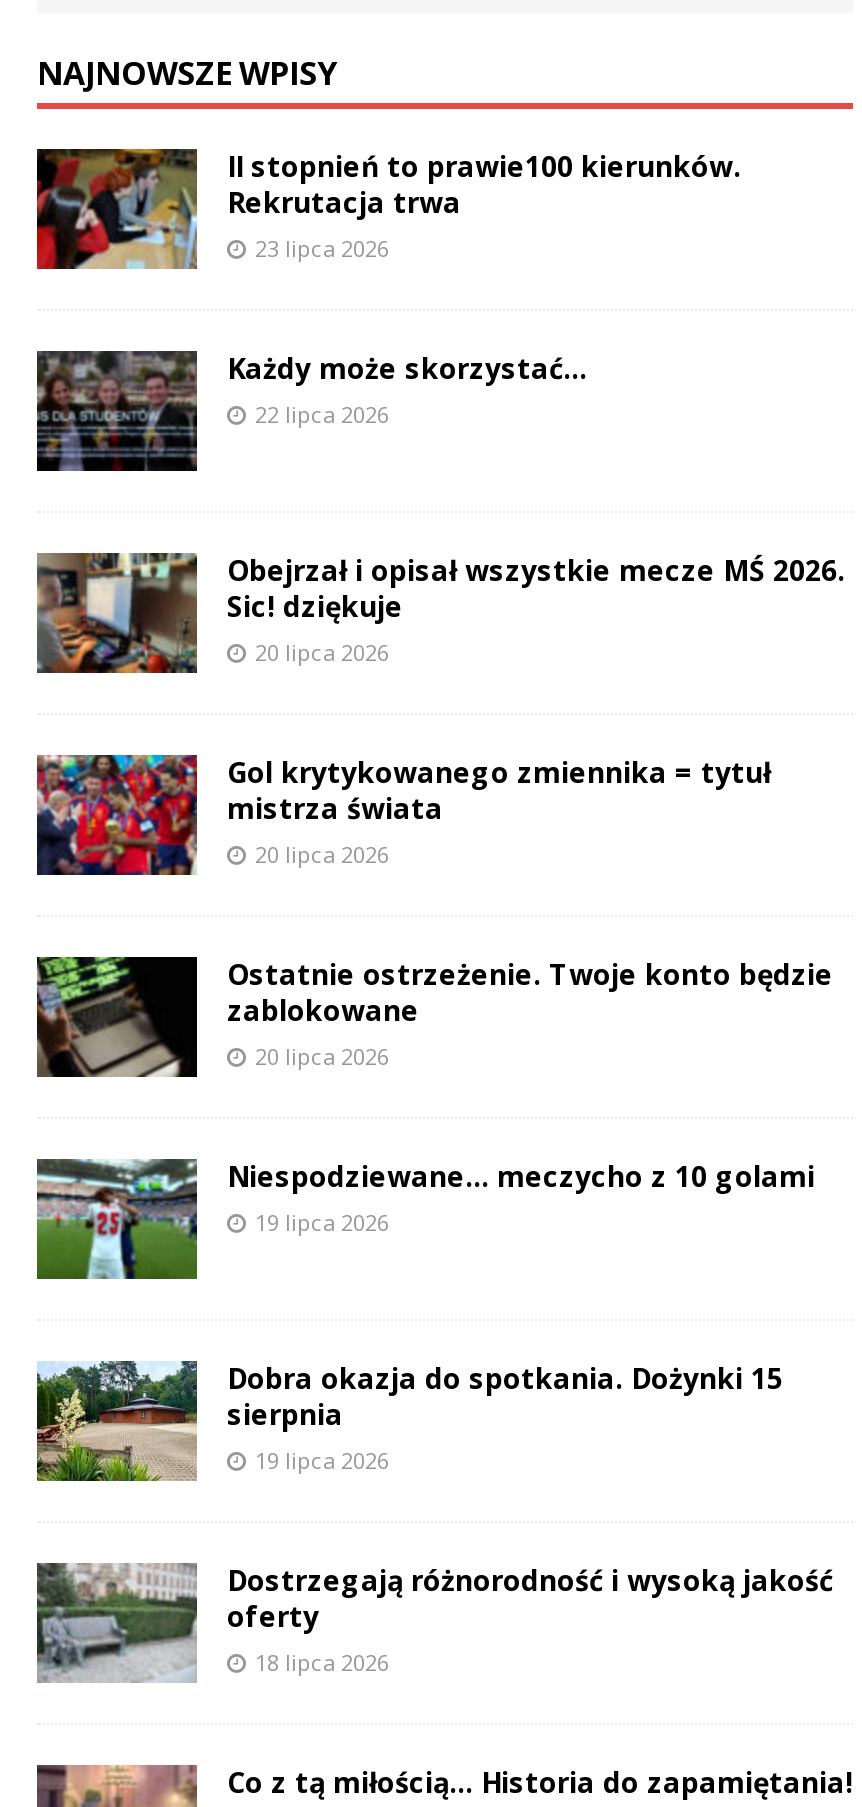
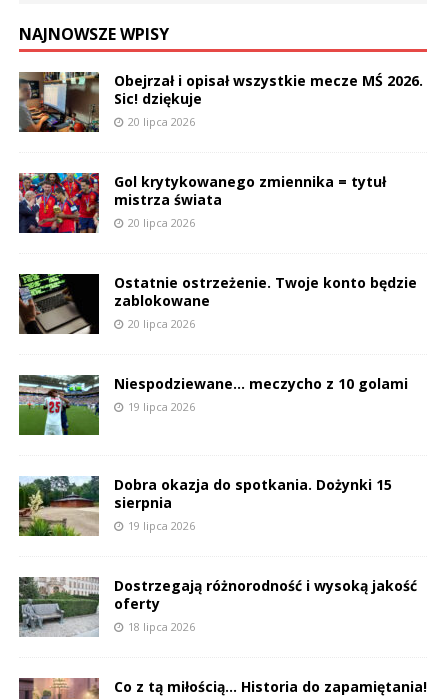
[35,147,741,429] [image] | II stopnień to prawie100 kierunków. | Rekrutacja trwa | 23 lipca 2026 | Każdy może skorzystać… | 22 lipca 2026 -> none
[35,349,199,473] [image] -> none

